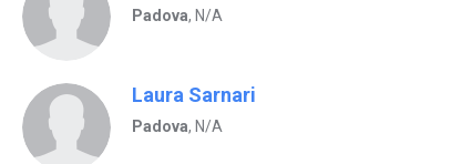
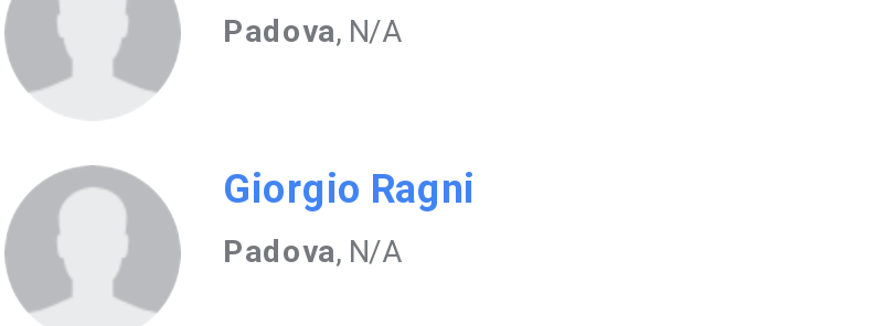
[132,83,256,106] Laura Sarnari -> [223,165,475,211] Giorgio Ragni

